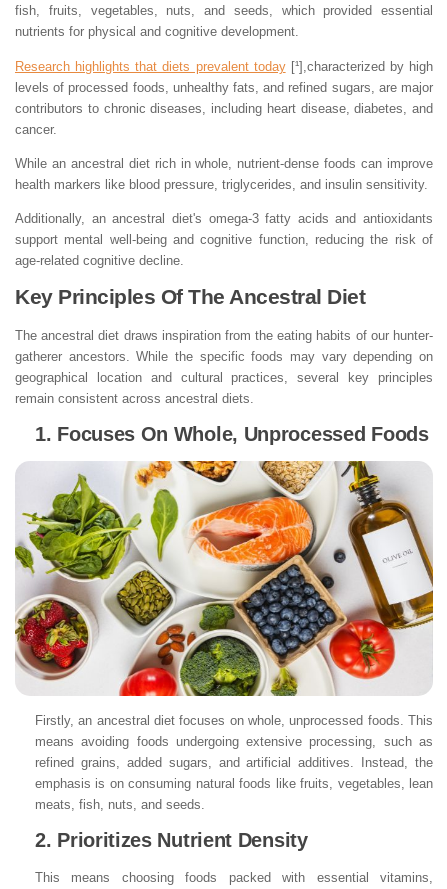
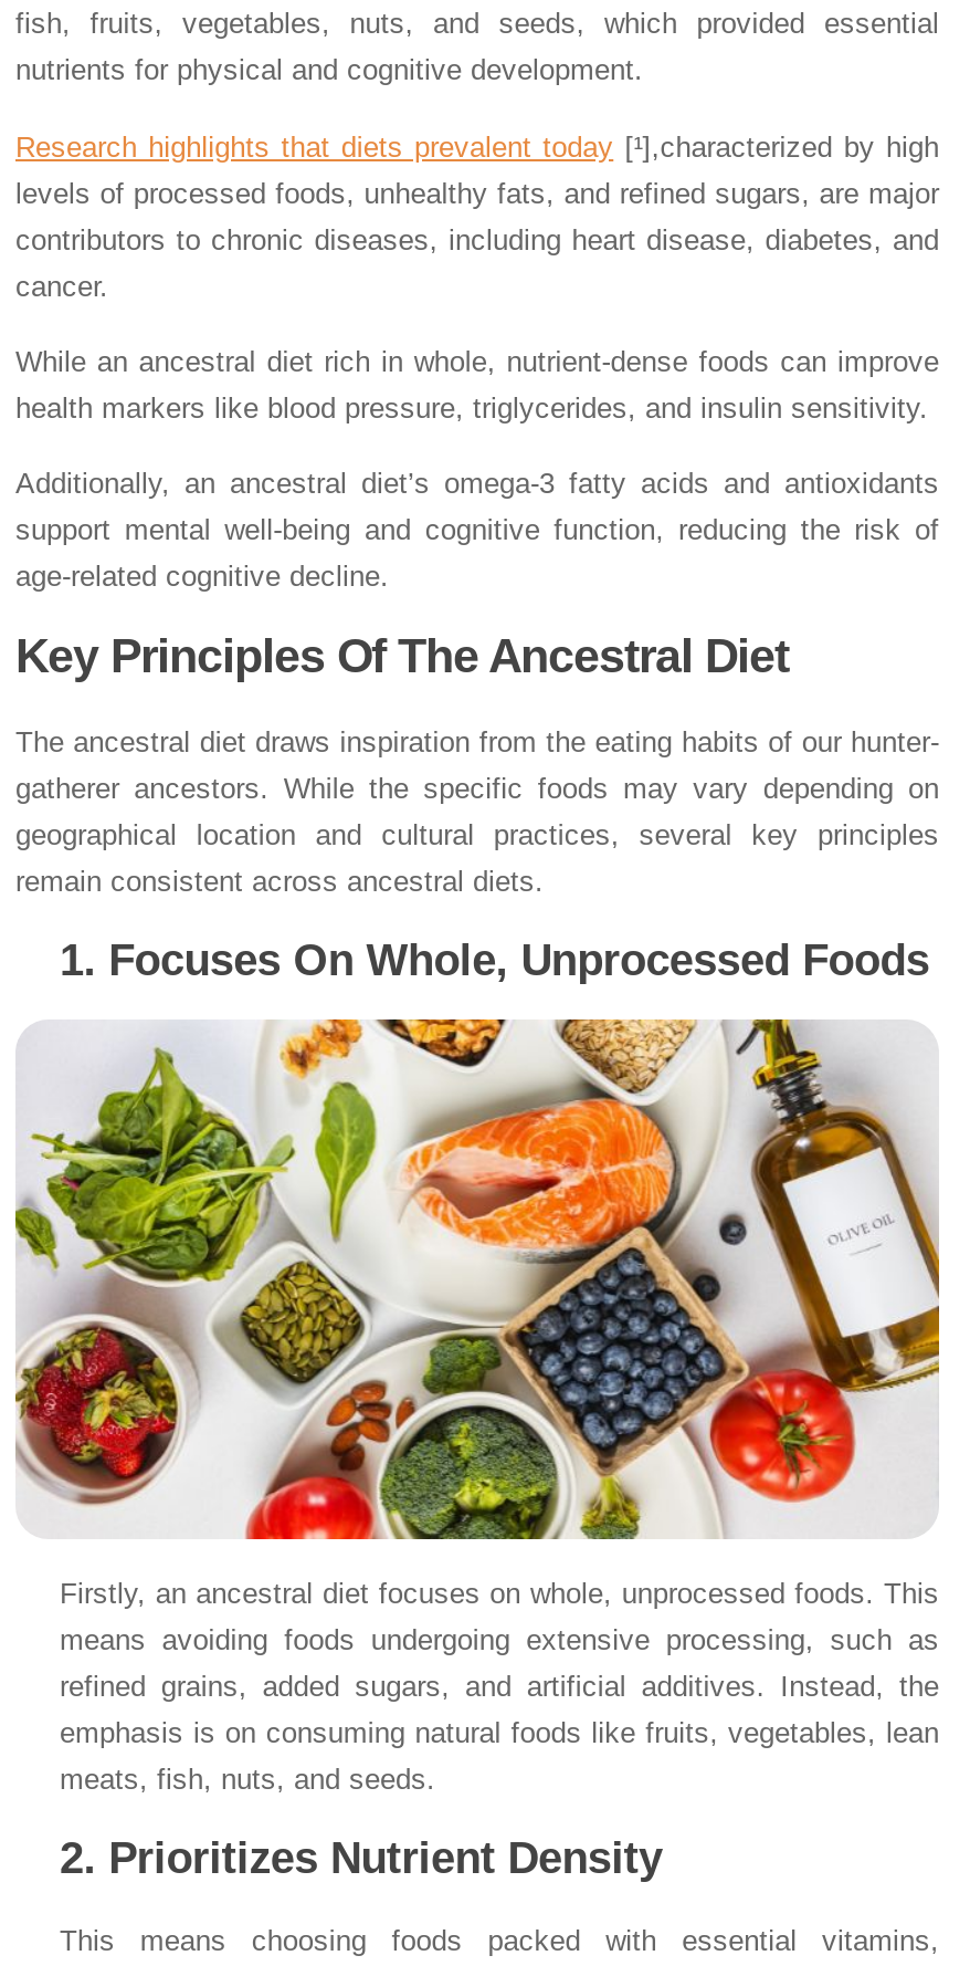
[15,211,433,226] Additionally, an ancestral diet's omega-3 fatty acids and antioxidants -> [15,467,939,500] Additionally, an ancestral diet’s omega-3 fatty acids and antioxidants

